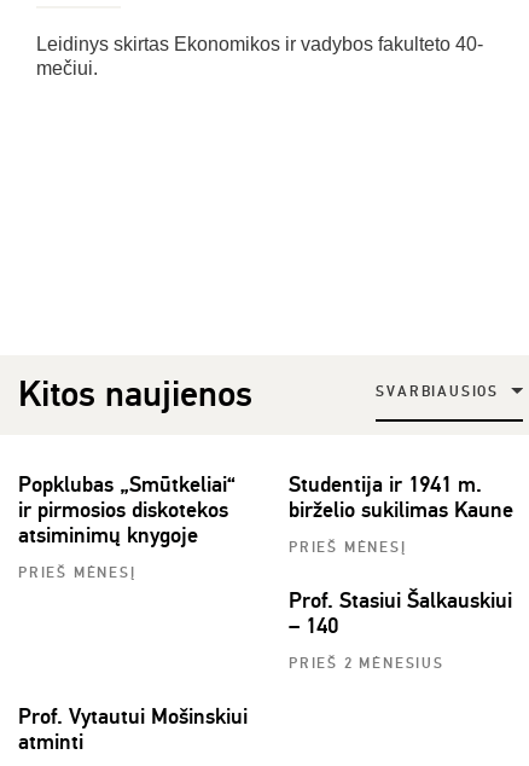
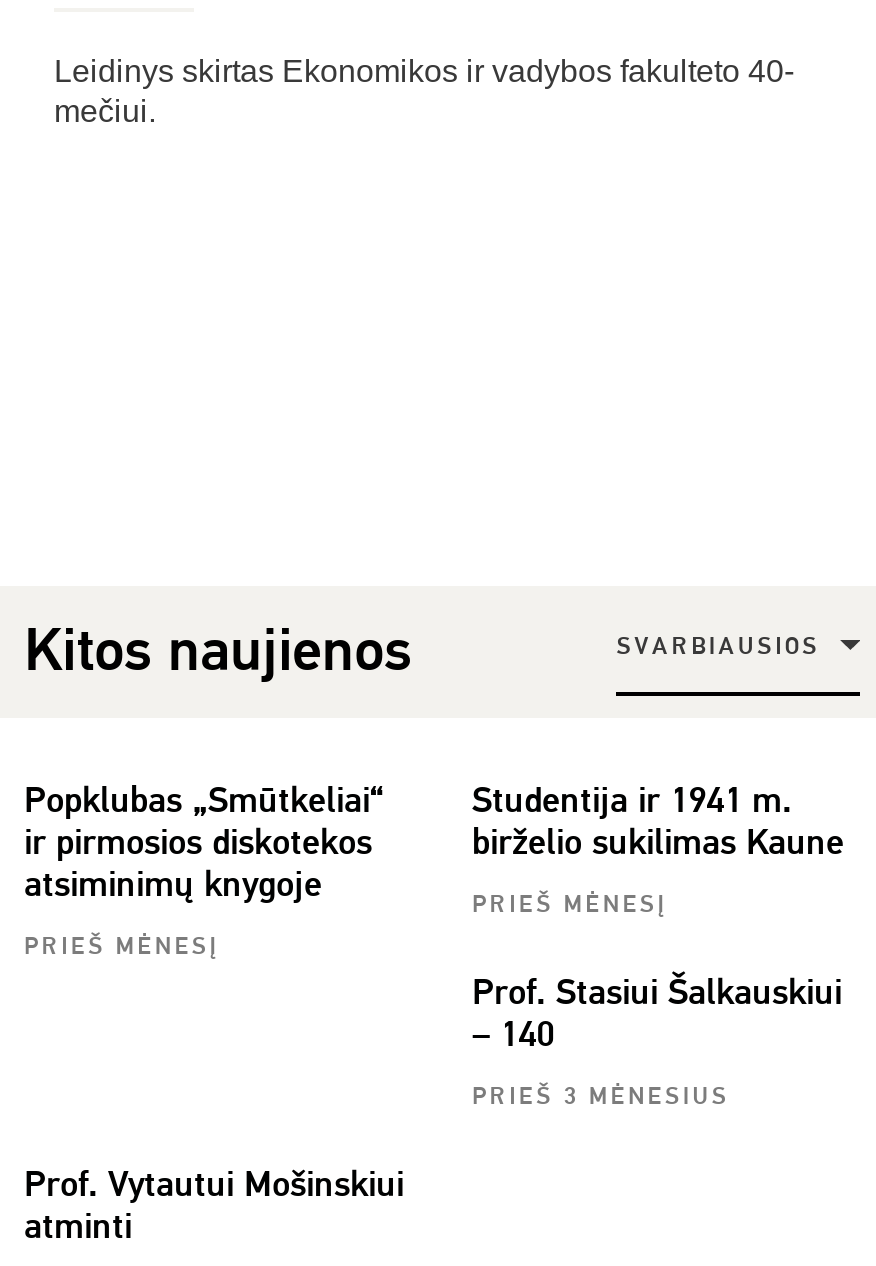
[289,655,444,673] PRIEŠ 2 MĖNESIUS -> [472,1083,730,1113] PRIEŠ 3 MĖNESIUS

